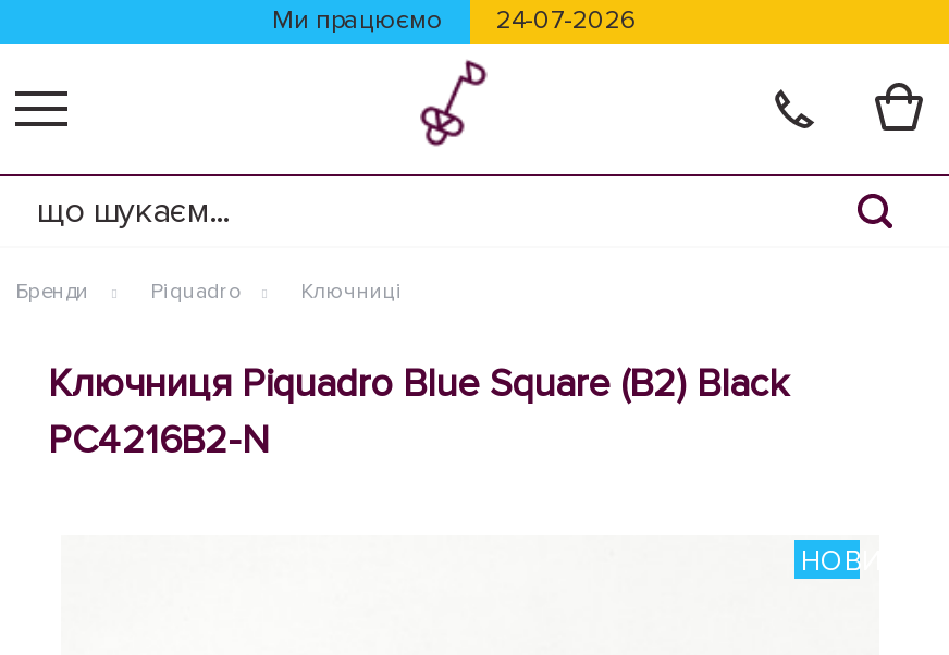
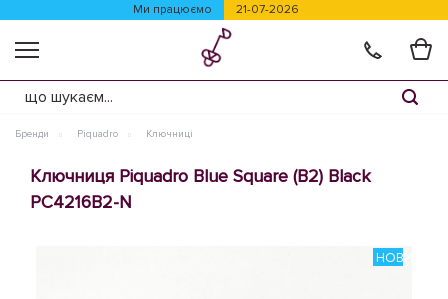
[272,4,638,37] Ми працюємо 24-07-2026 -> [133,2,299,17] Ми працюємо 21-07-2026

